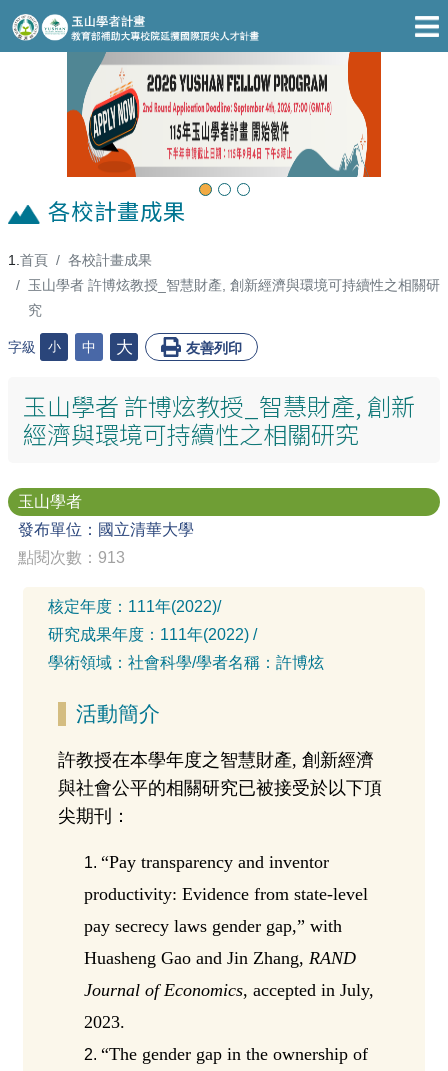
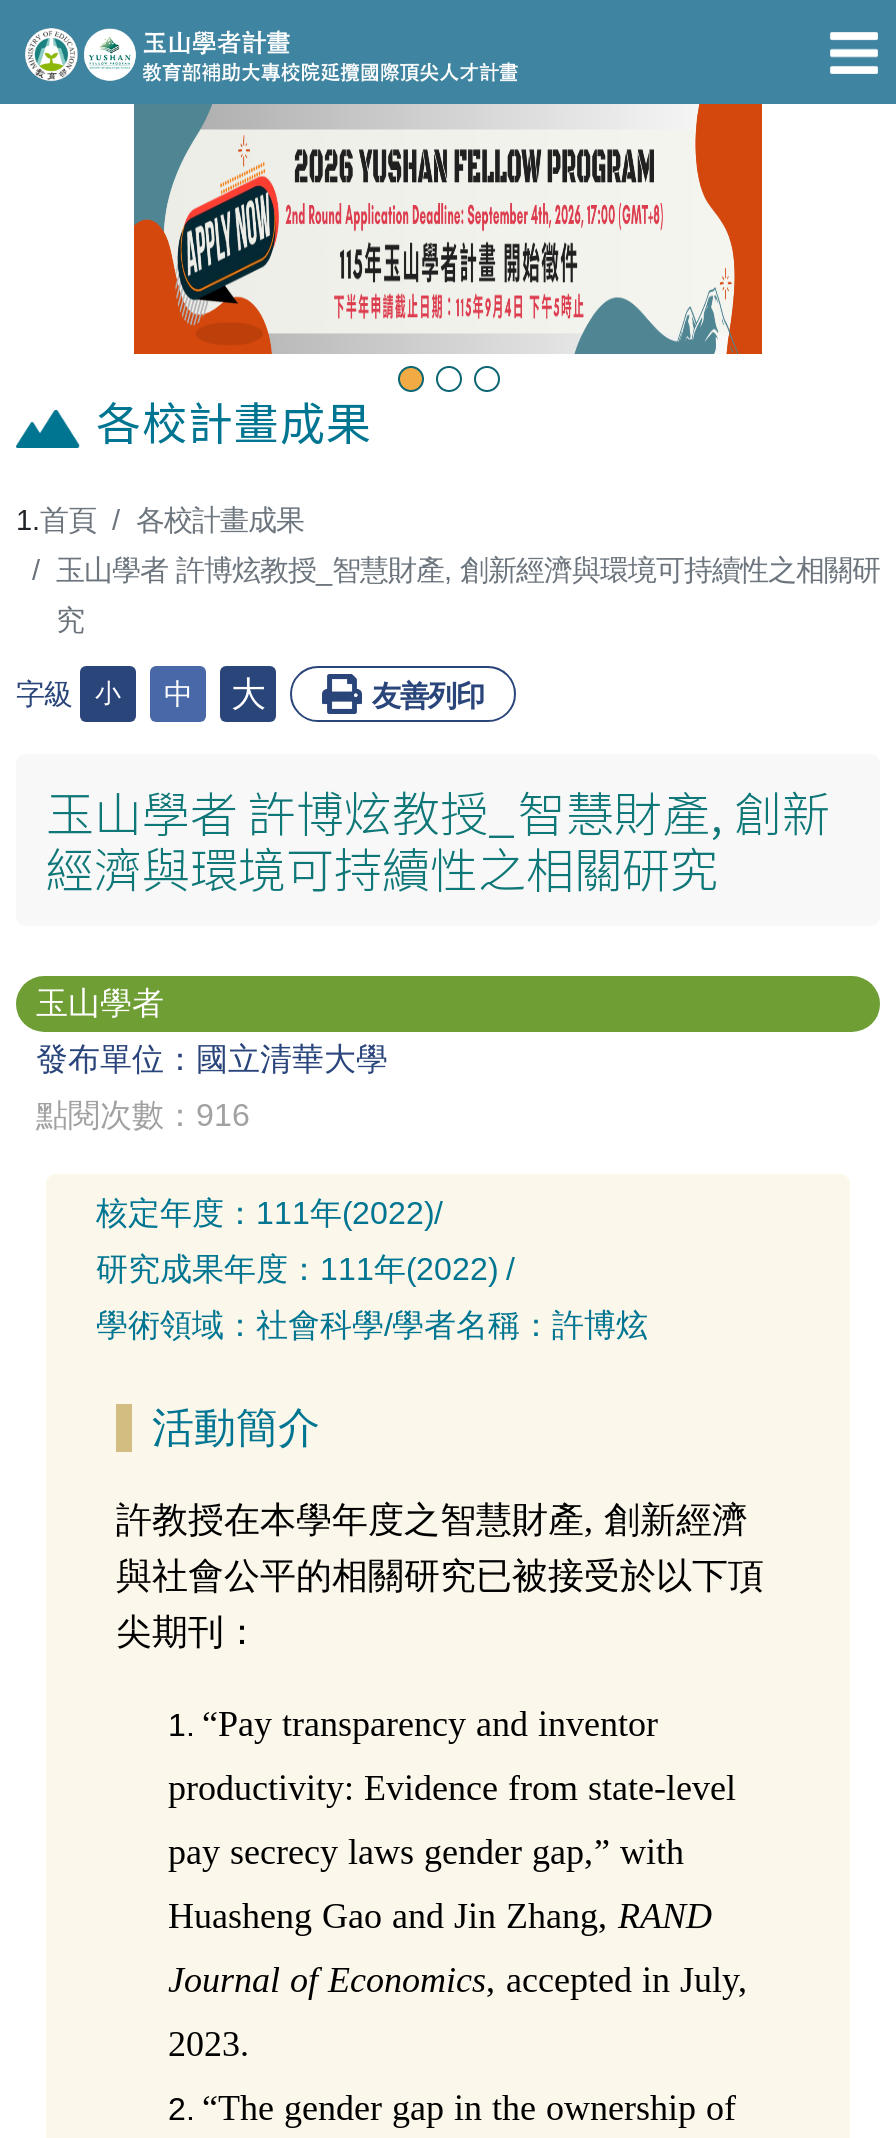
[18,549,125,566] 點閱次數：913 -> [36,1099,250,1133] 點閱次數：916

